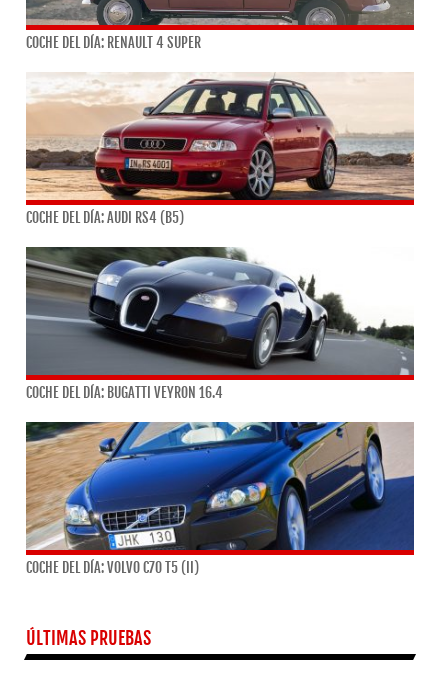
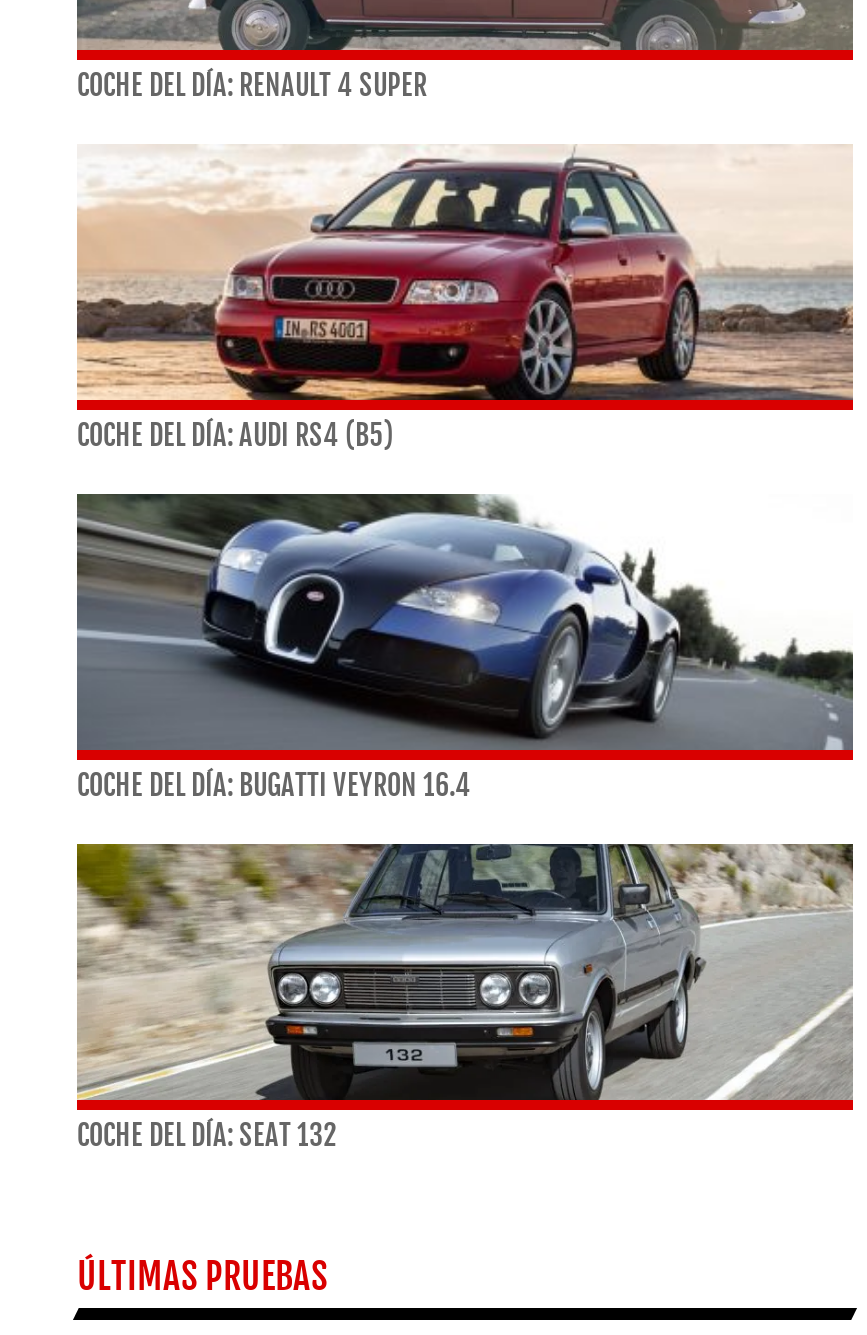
[26,421,415,576] [image] | COCHE DEL DÍA: VOLVO C70 T5 (II) -> [77,842,853,1151] [image] | COCHE DEL DÍA: SEAT 132

